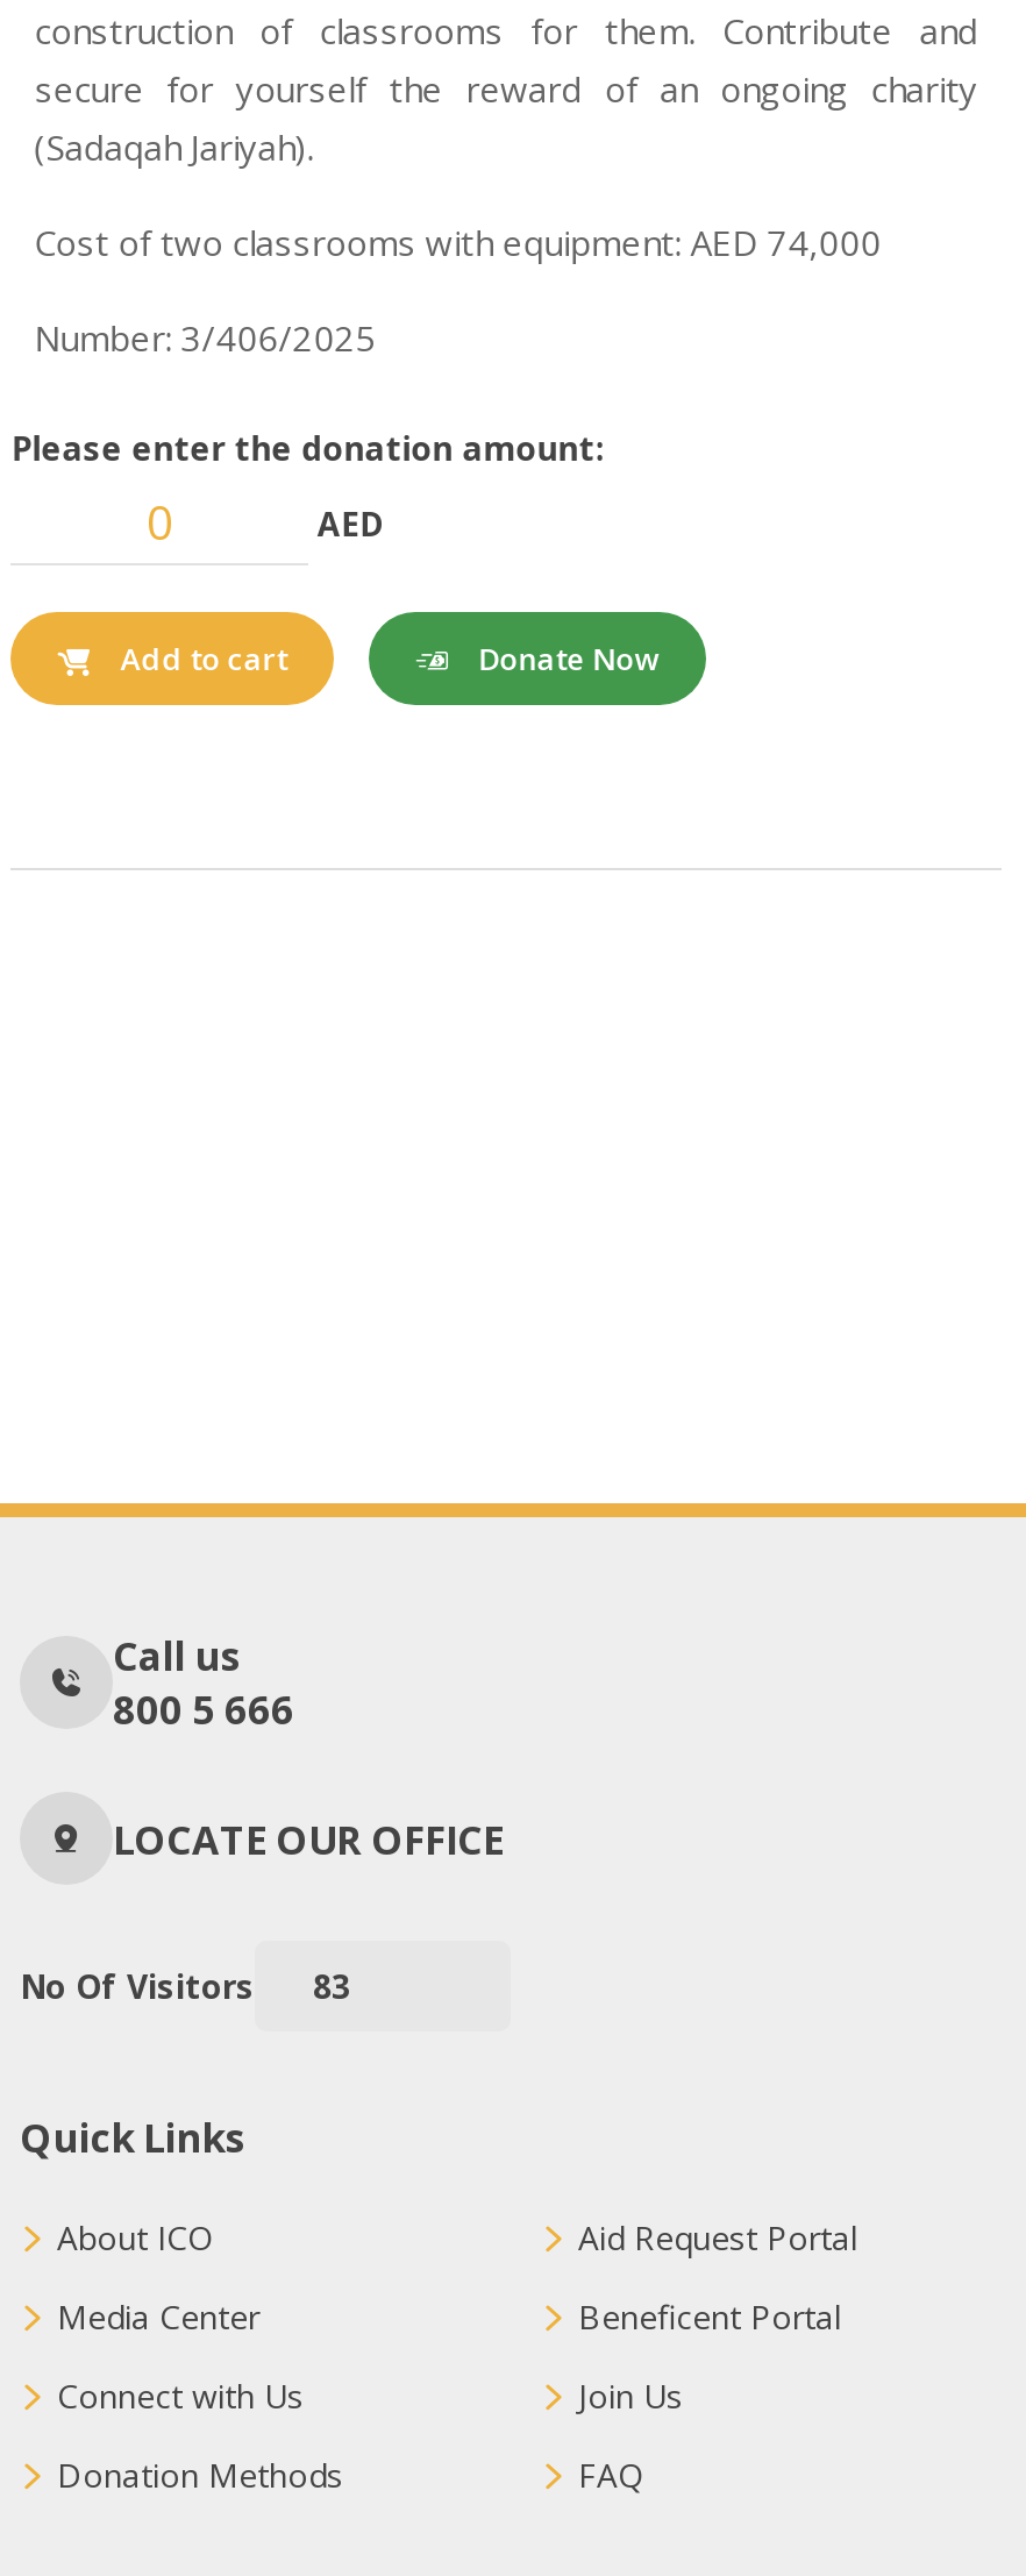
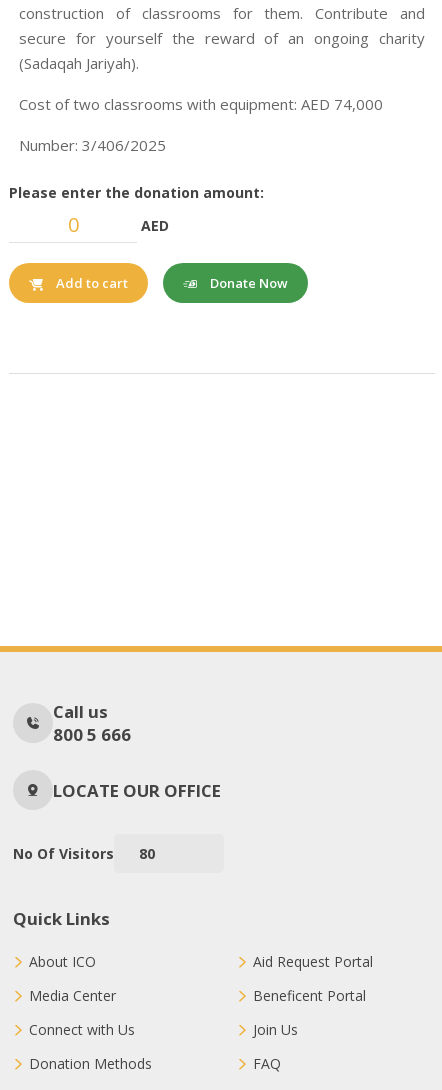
[20,1964,350,2008] No Of Visitors 83 -> [13,844,155,863] No Of Visitors 80

